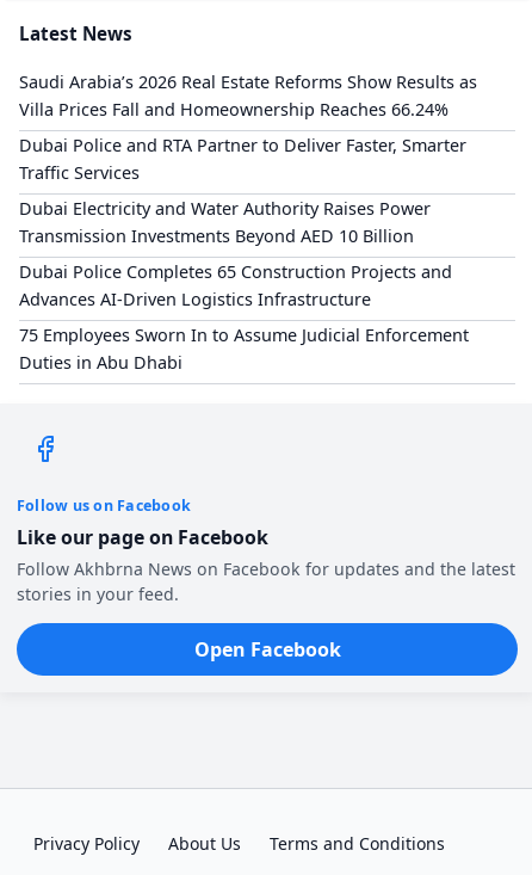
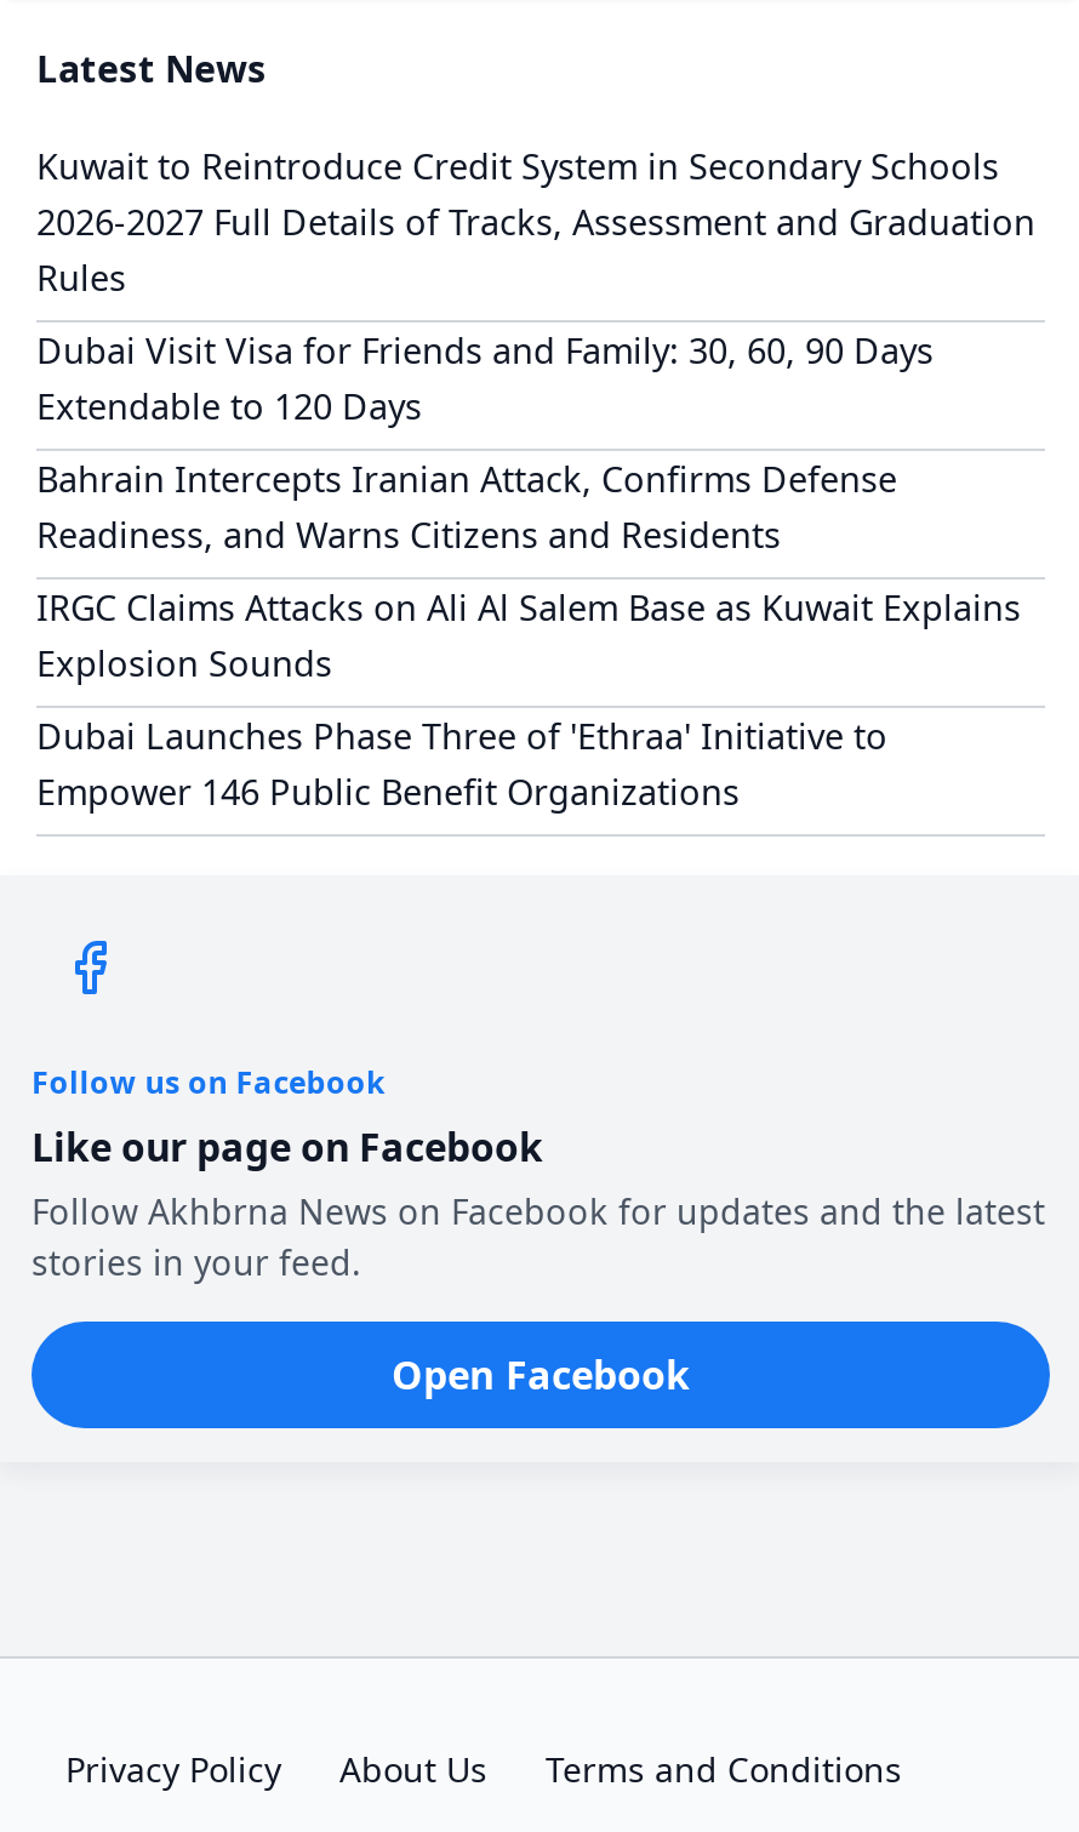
[19,70,477,120] Saudi Arabia’s 2026 Real Estate Reforms Show Results as | Villa Prices Fall and Homeownership Reaches 66.24% -> [36,143,1035,300] Kuwait to Reintroduce Credit System in Secondary Schools | 2026-2027 Full Details of Tracks, Assessment and Graduation | Rules
[19,134,466,184] Dubai Police and RTA Partner to Deliver Faster, Smarter | Traffic Services -> [36,327,934,429] Dubai Visit Visa for Friends and Family: 30, 60, 90 Days | Extendable to 120 Days
[19,197,431,247] Dubai Electricity and Water Authority Raises Power | Transmission Investments Beyond AED 10 Billion -> [36,456,897,557] Bahrain Intercepts Iranian Attack, Confirms Defense | Readiness, and Warns Citizens and Residents
[19,260,452,310] Dubai Police Completes 65 Construction Projects and | Advances AI-Driven Logistics Infrastructure -> [36,584,1021,686] IRGC Claims Attacks on Ali Al Salem Base as Kuwait Explains | Explosion Sounds
[19,323,469,374] 75 Employees Sworn In to Assume Judicial Enforcement | Duties in Abu Dhabi -> [36,713,887,815] Dubai Launches Phase Three of 'Ethraa' Initiative to | Empower 146 Public Benefit Organizations

